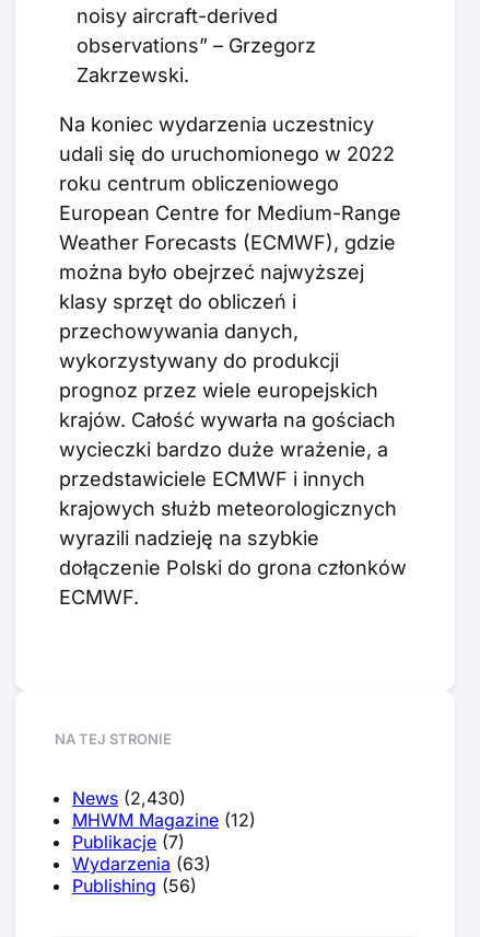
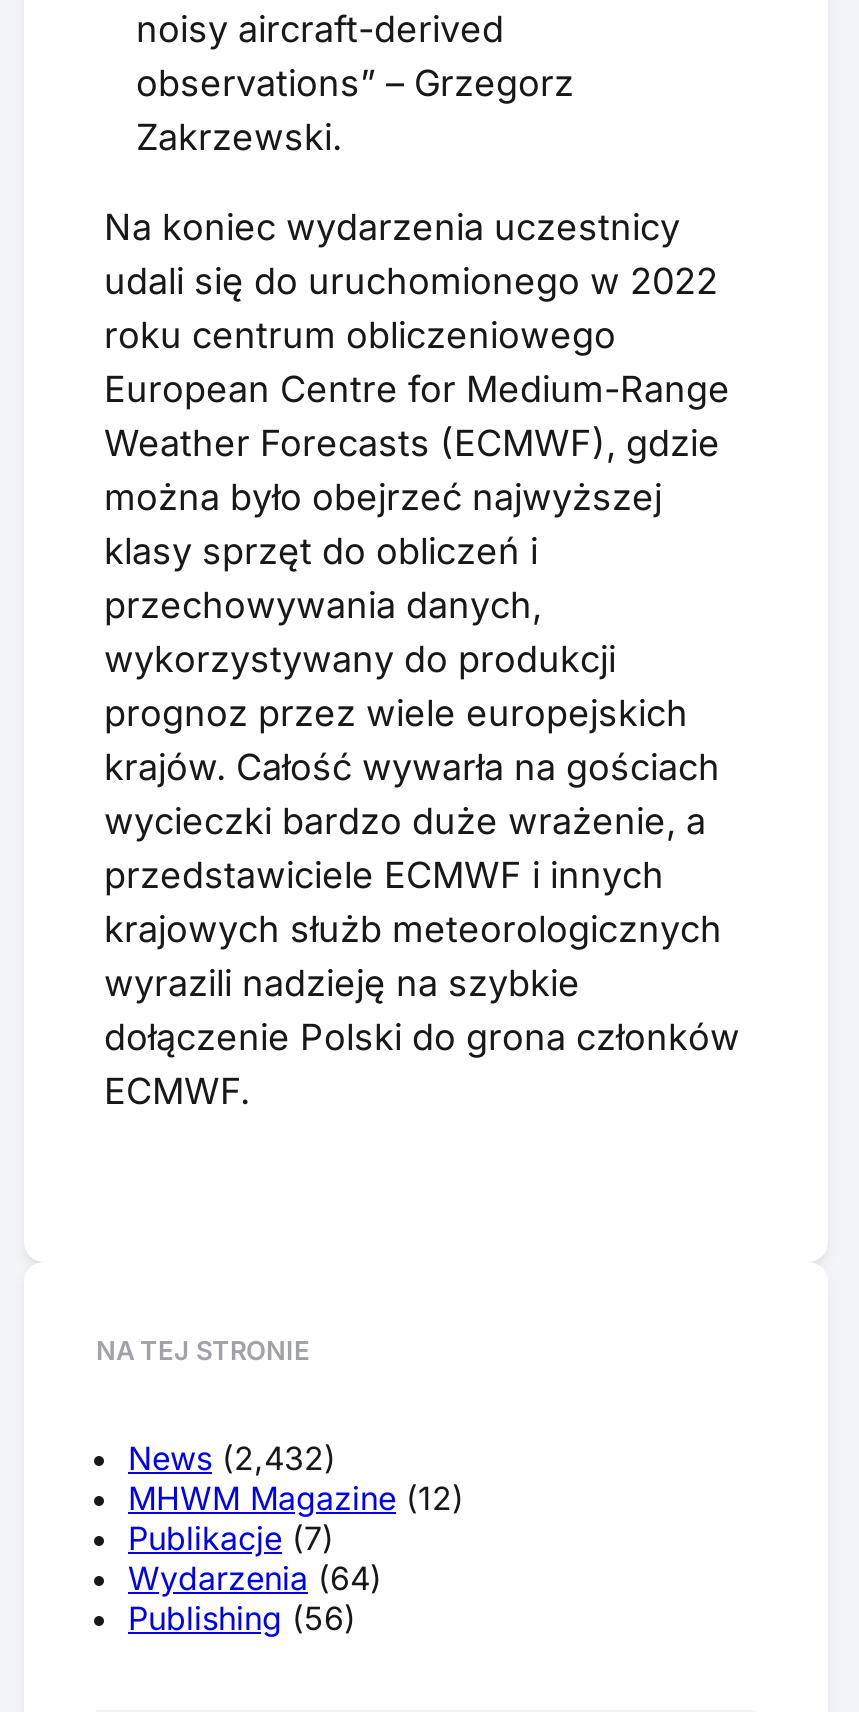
[72,787,186,809] News (2,430) -> [128,1438,336,1478] News (2,432)
[72,853,211,874] Wydarzenia (63) -> [128,1558,382,1598] Wydarzenia (64)

